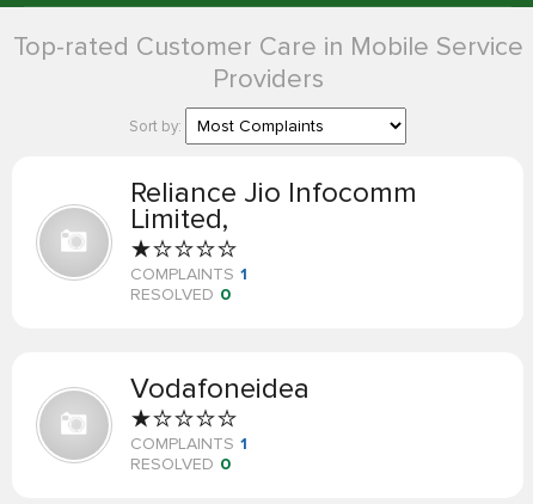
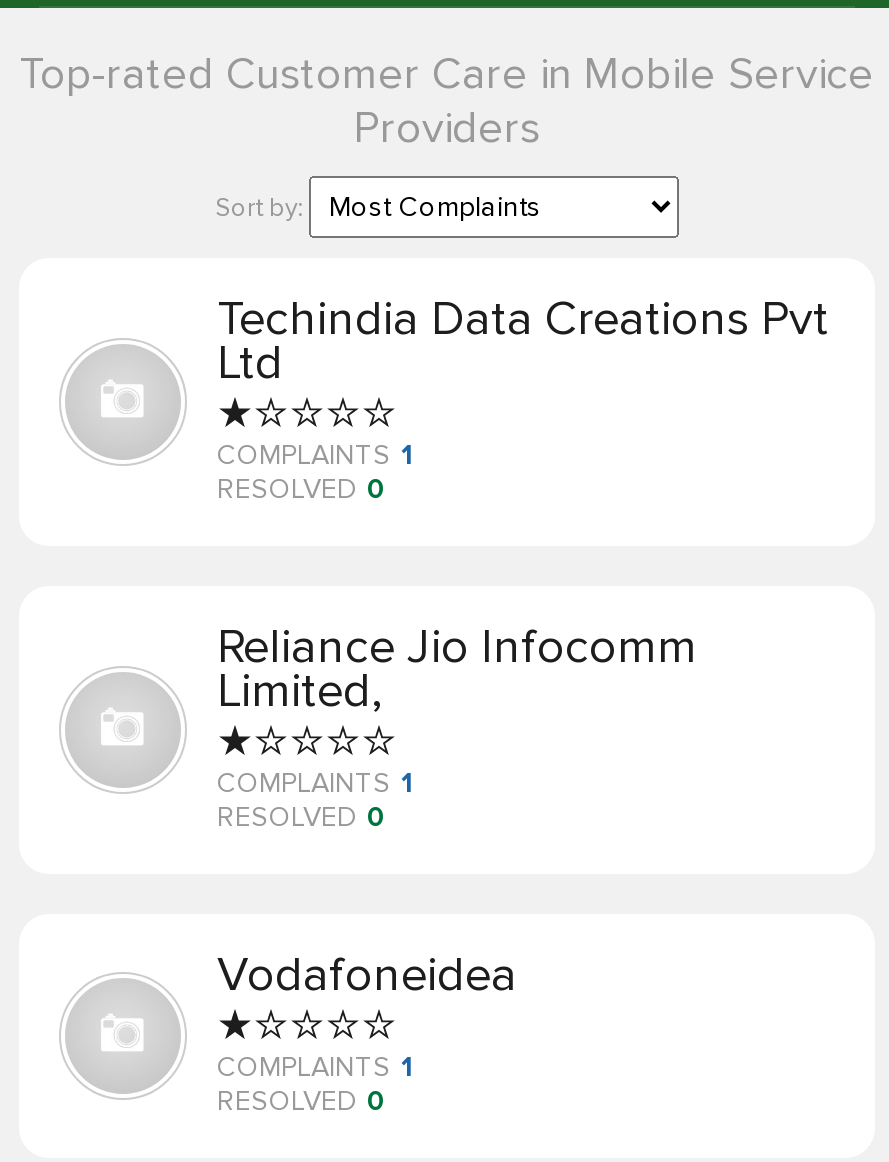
none -> [217,290,829,506] Techindia Data Creations Pvt | Ltd | COMPLAINTS 1 | RESOLVED 0

